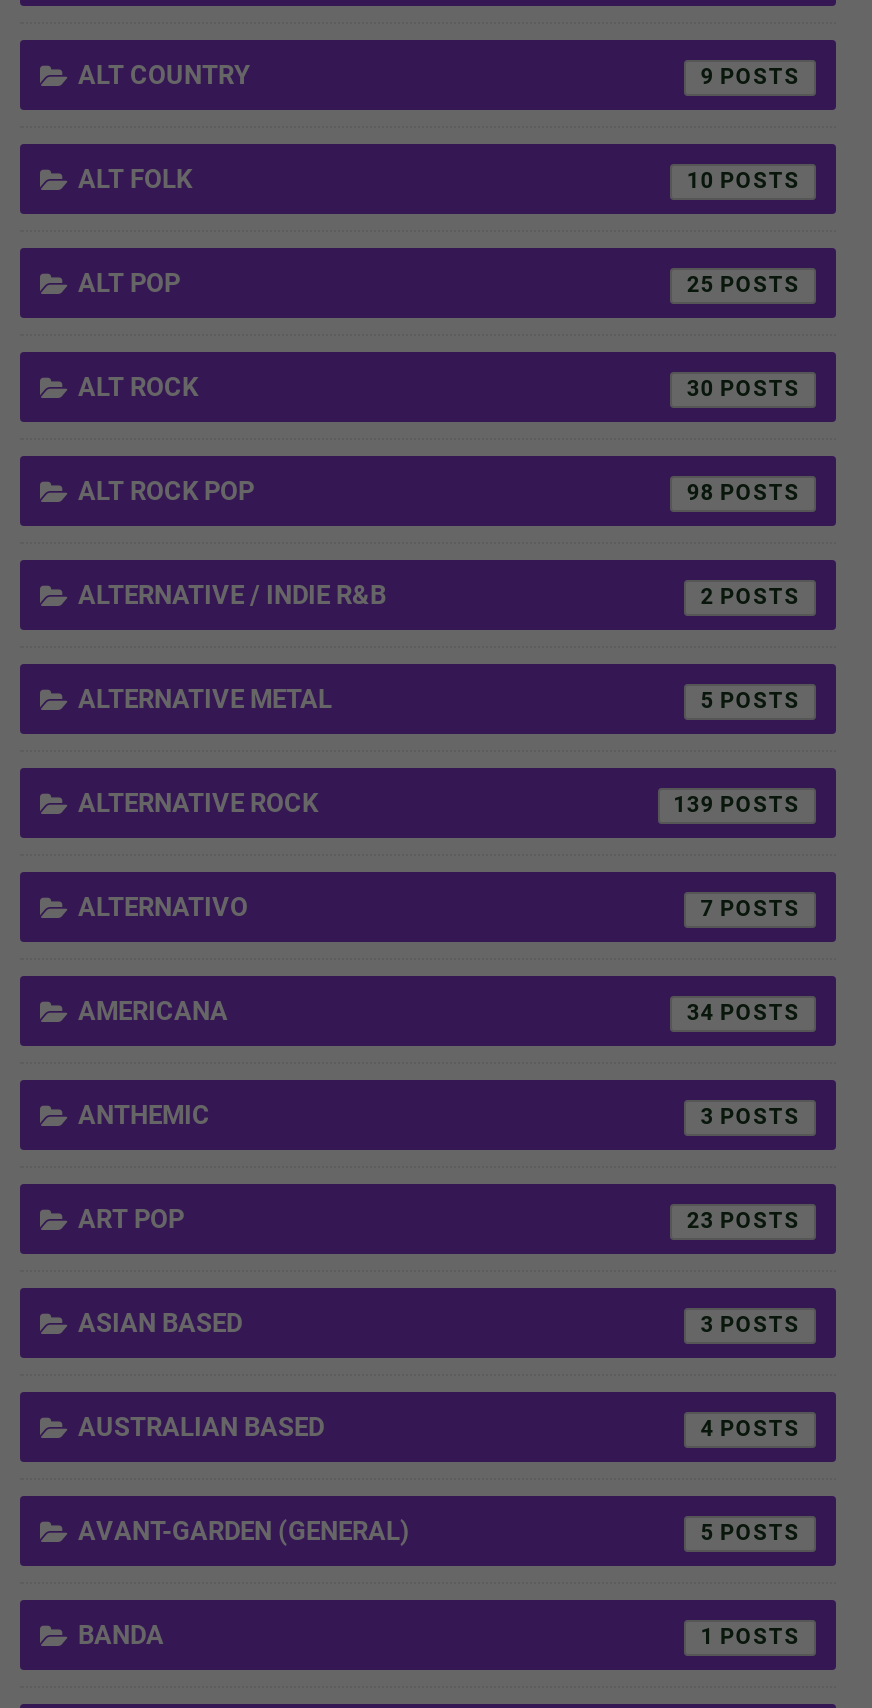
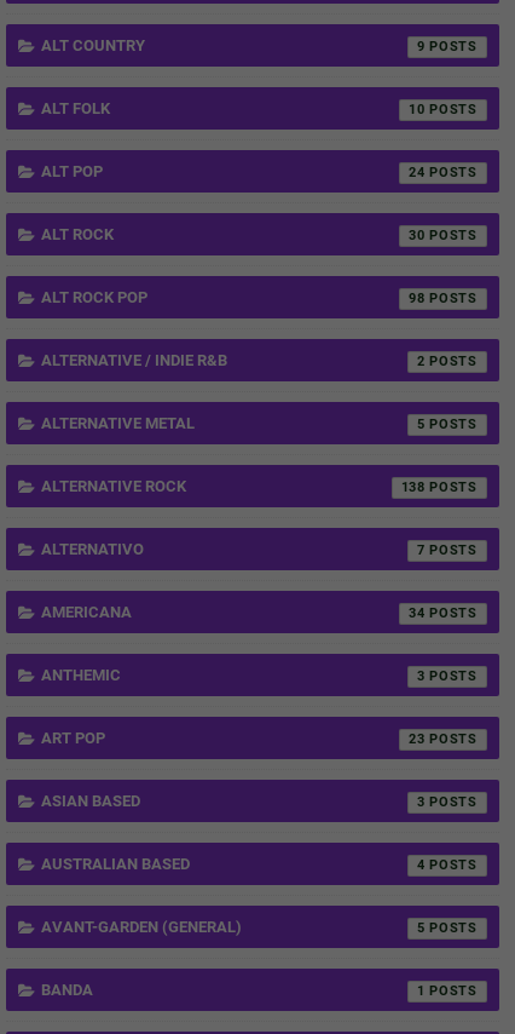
[687,272,714,298] 25 -> [409,165,426,180] 24
[673,792,714,818] 139 -> [401,479,426,495] 138

